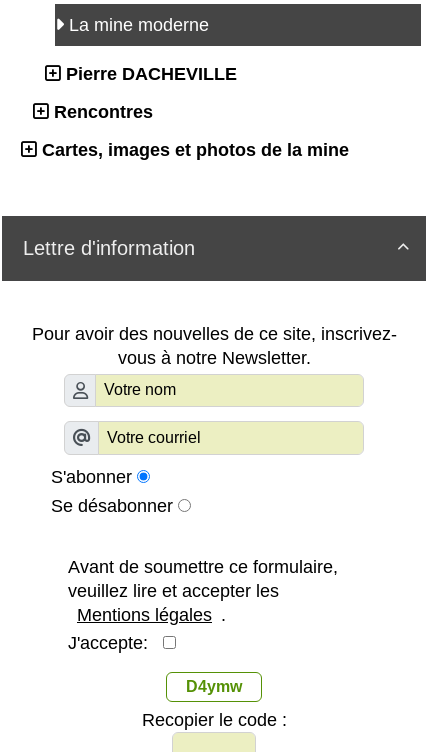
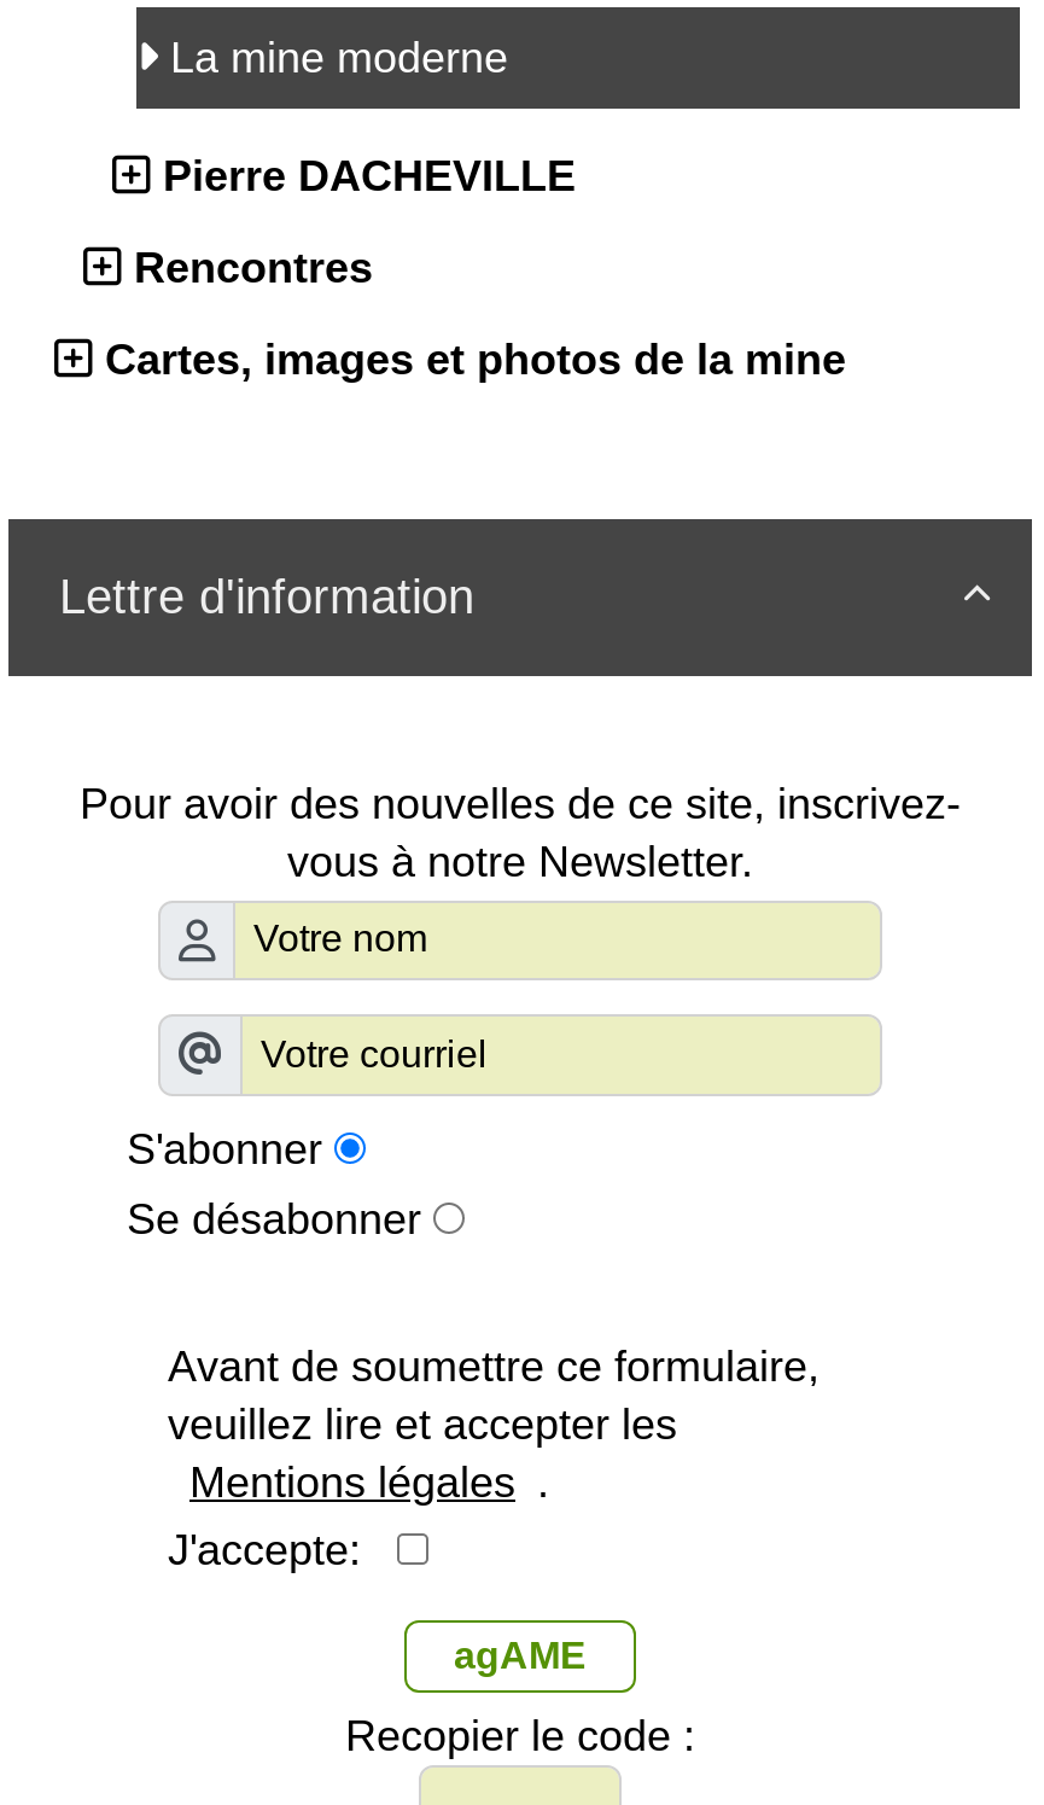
[186,678,242,695] D4ymw -> [454,1634,587,1675] agAME

